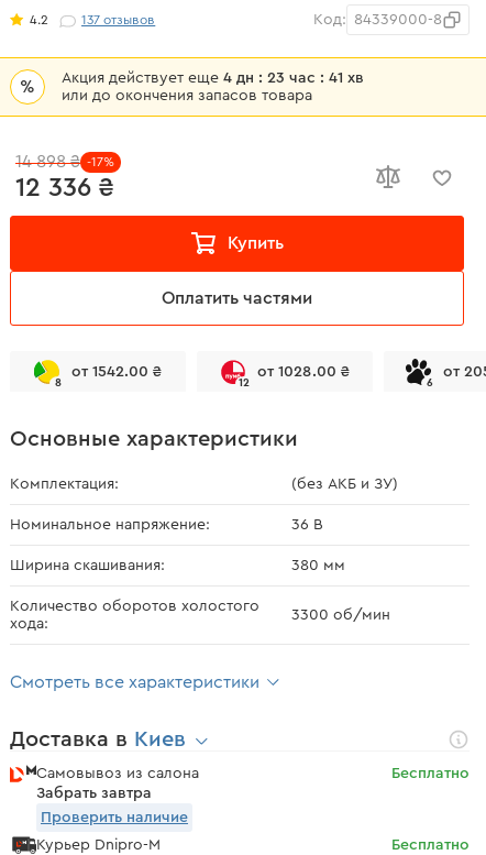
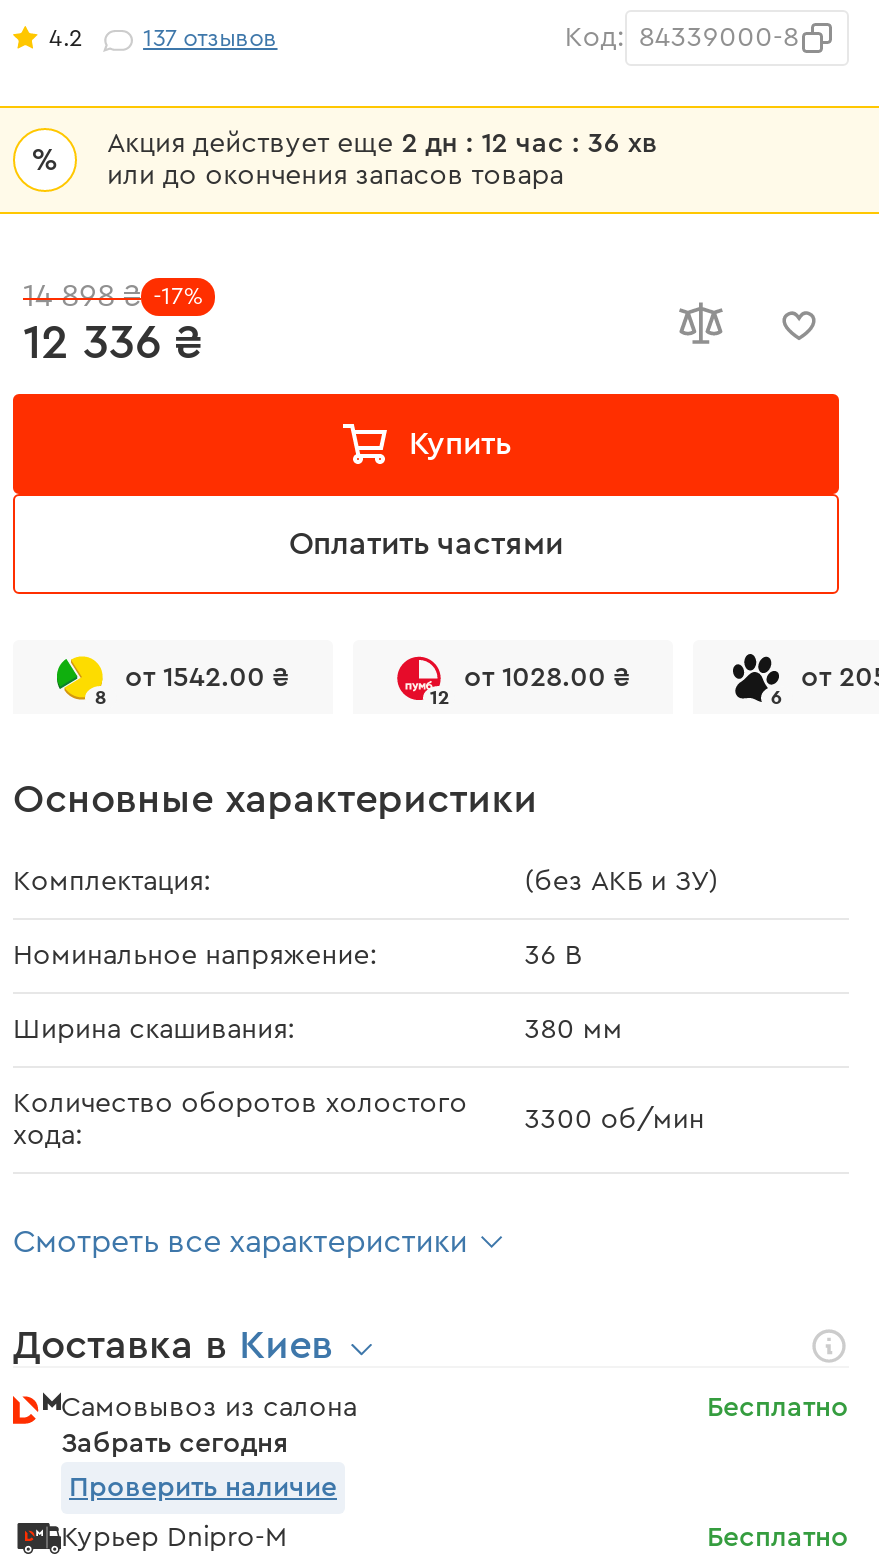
[62,70,364,86] Акция действует еще 4 дн : 23 час : 41 хв -> [107,130,658,158] Акция действует еще 2 дн : 12 час : 36 хв
[36,786,152,801] Забрать завтра -> [61,1430,289,1458] Забрать сегодня

